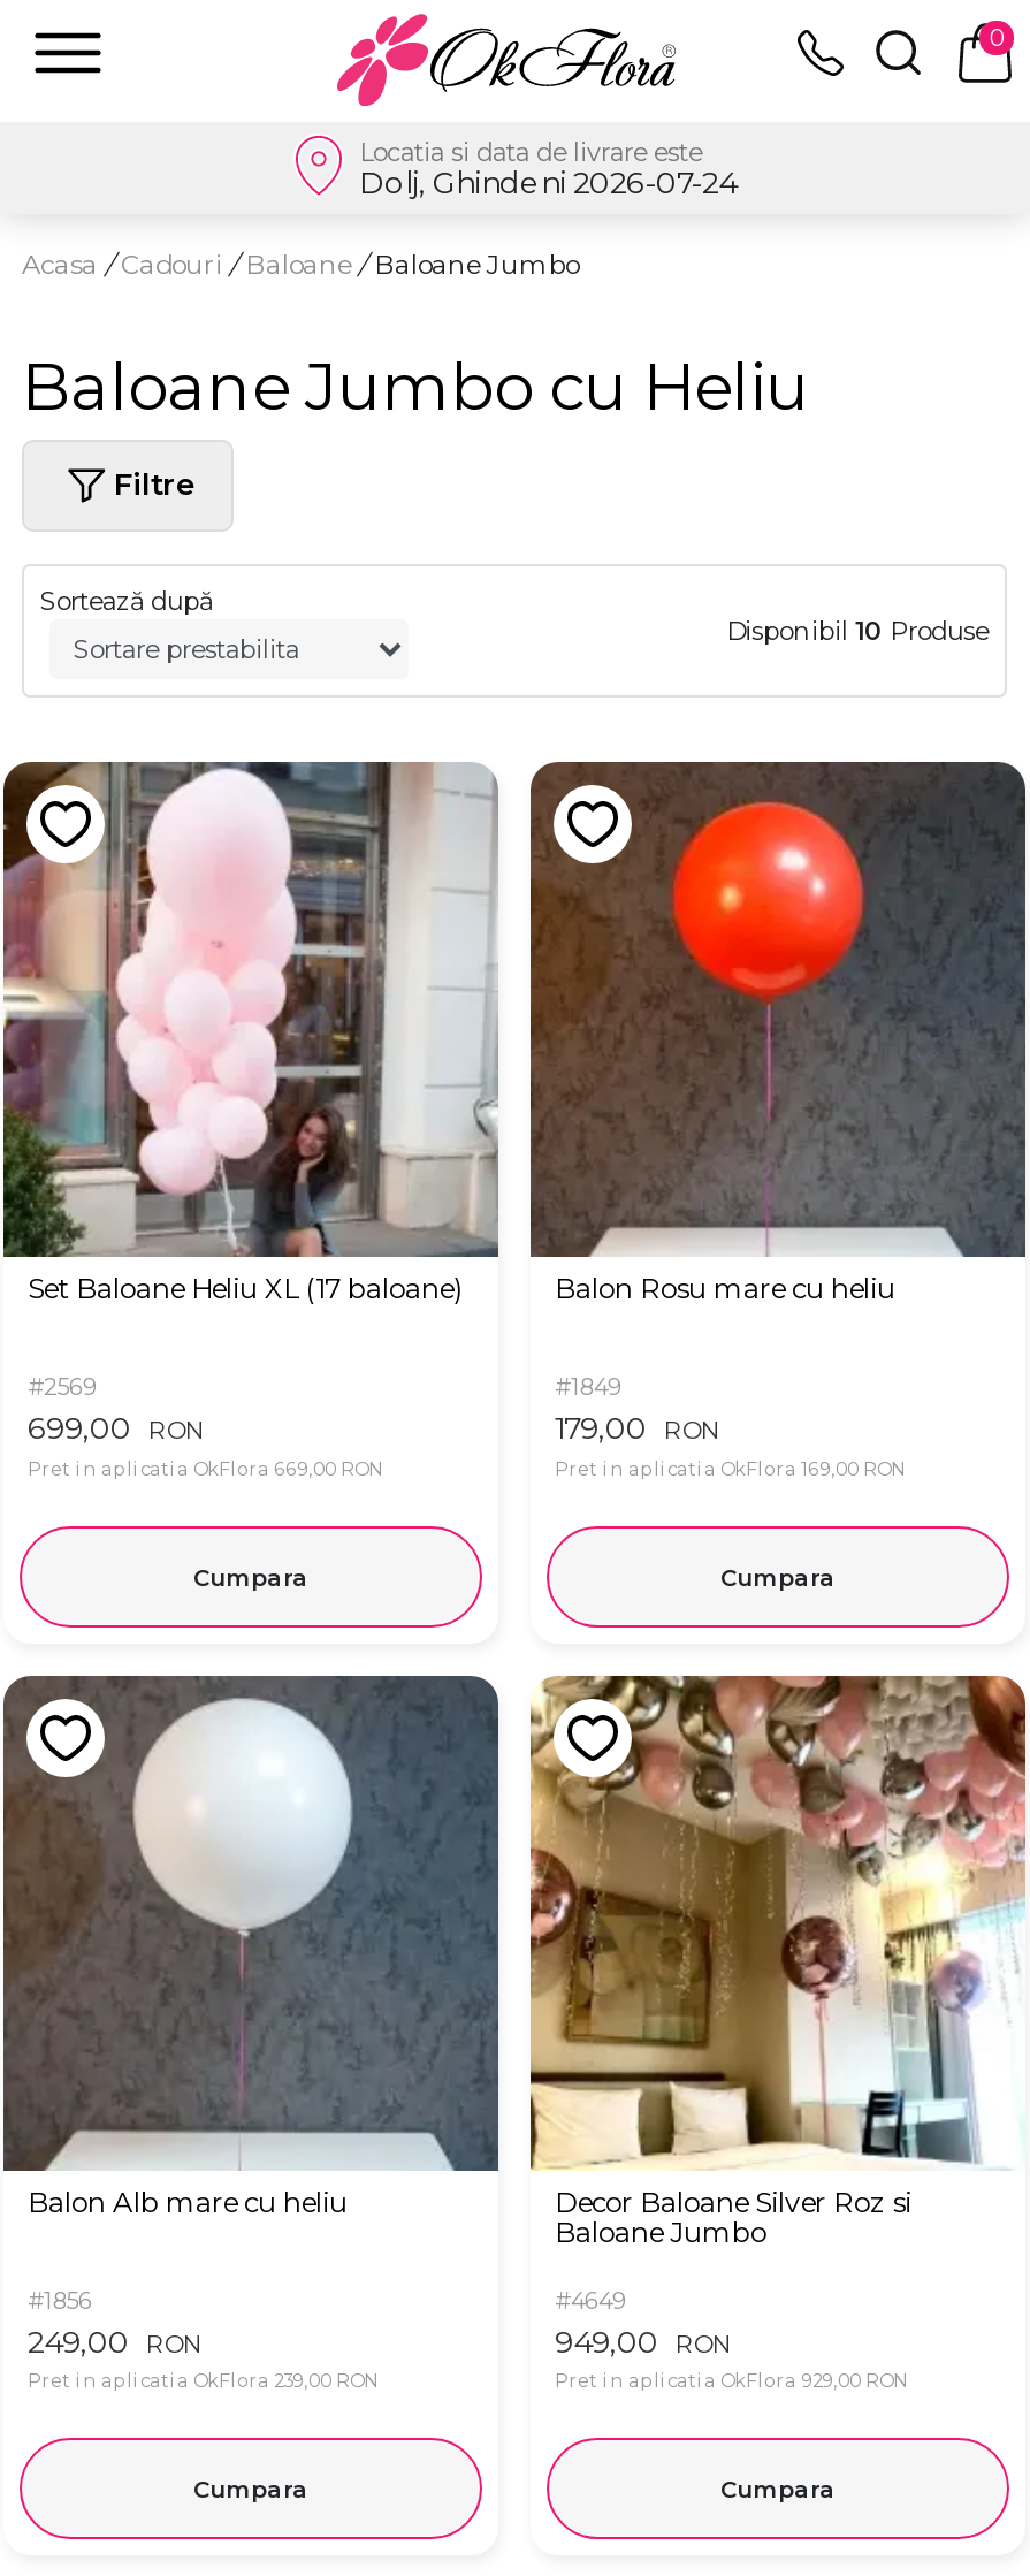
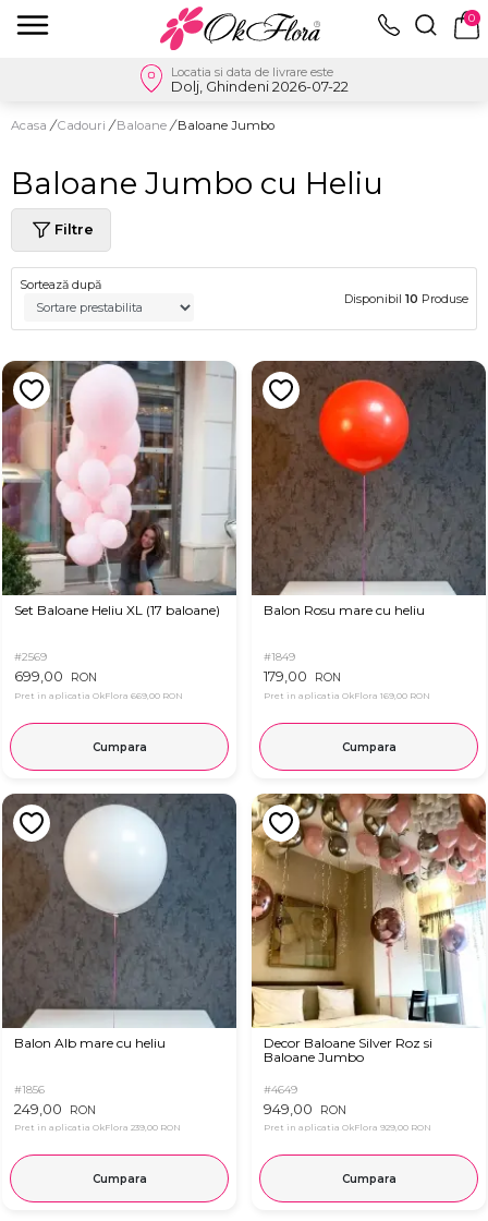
[359,163,737,200] Dolj, Ghindeni 2026-07-24 -> [171,77,349,95] Dolj, Ghindeni 2026-07-22

